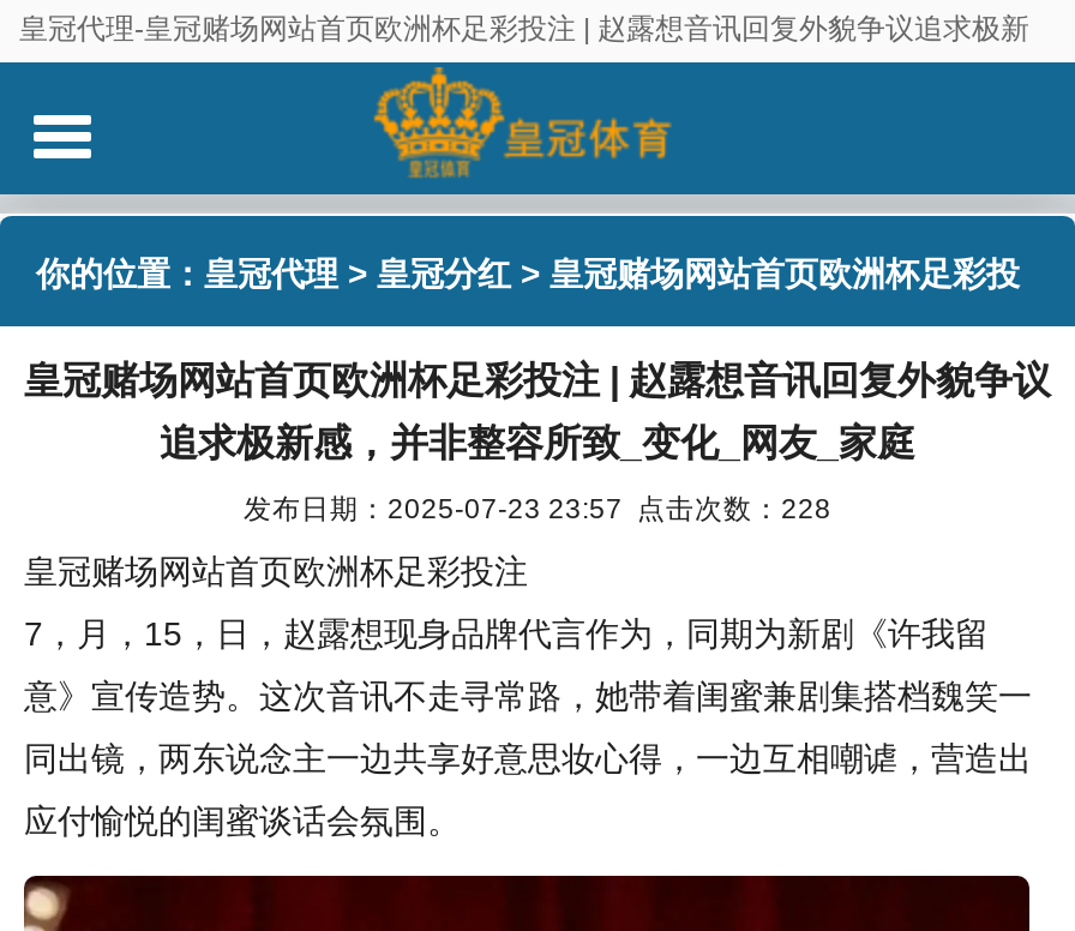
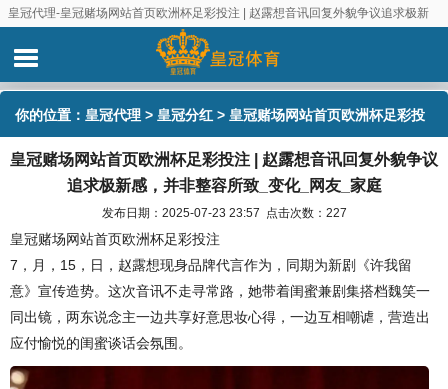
[244,492,831,523] 发布日期：2025-07-23 23:57 点击次数：228 -> [101,206,346,219] 发布日期：2025-07-23 23:57 点击次数：227

